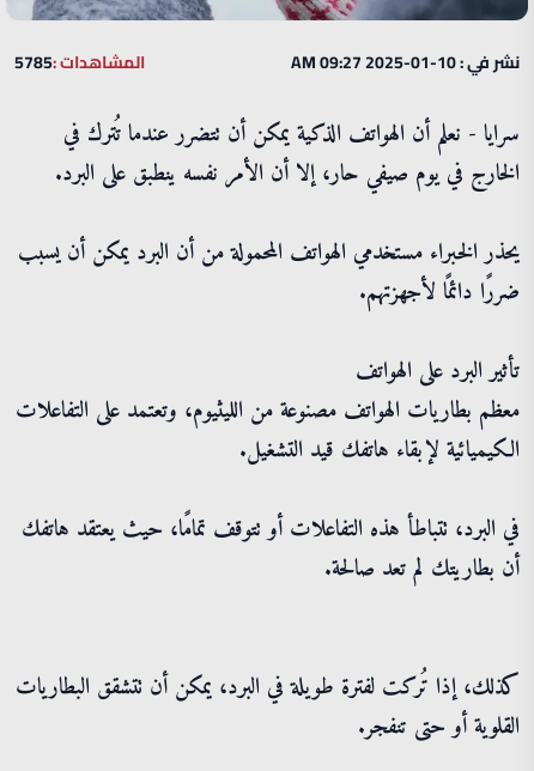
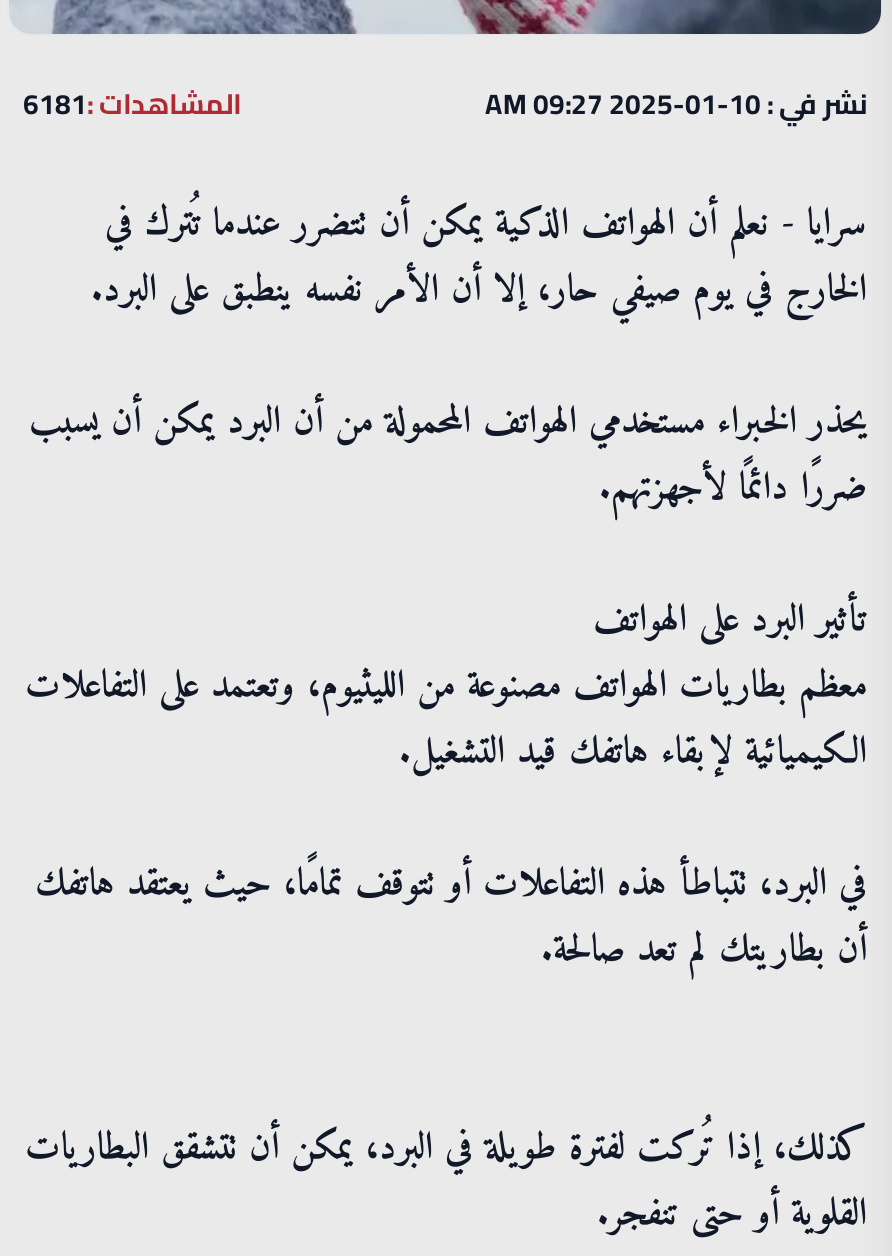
[14,46,145,78] المشاهدات :5785 -> [23,78,241,130] المشاهدات :6181

